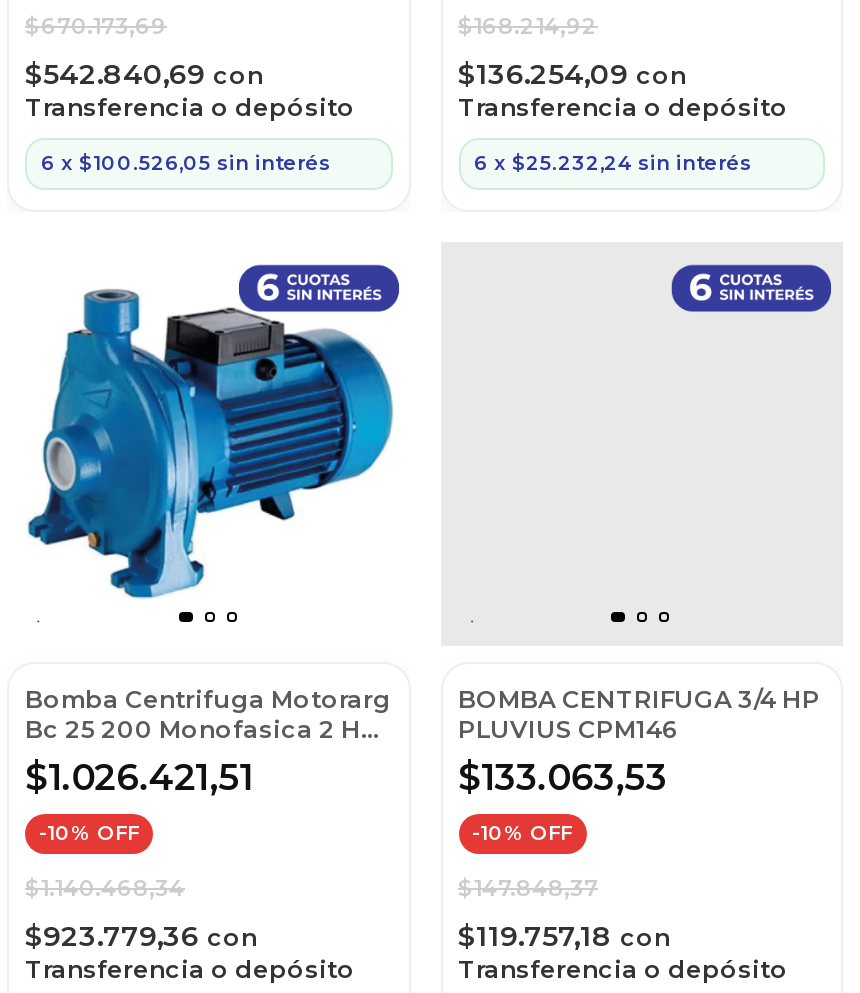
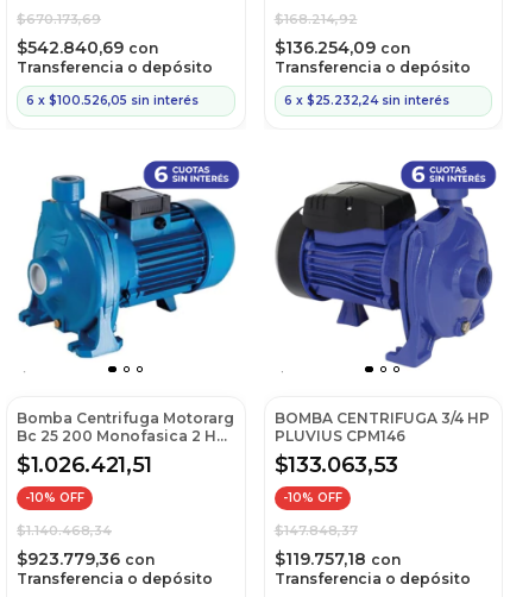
none -> [276,181,493,372] [image]

